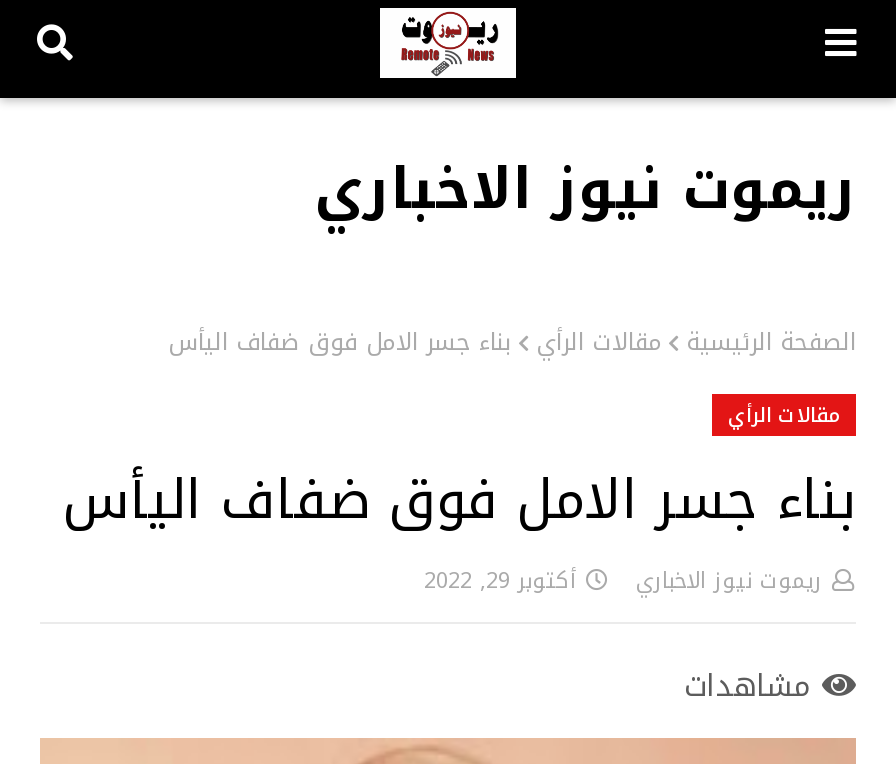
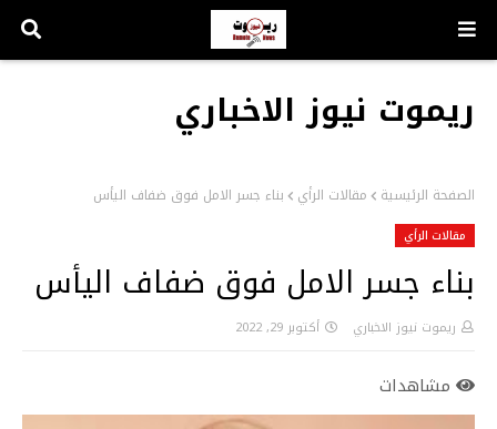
[400,10,500,78] [image] -> [223,11,277,48] [image]

